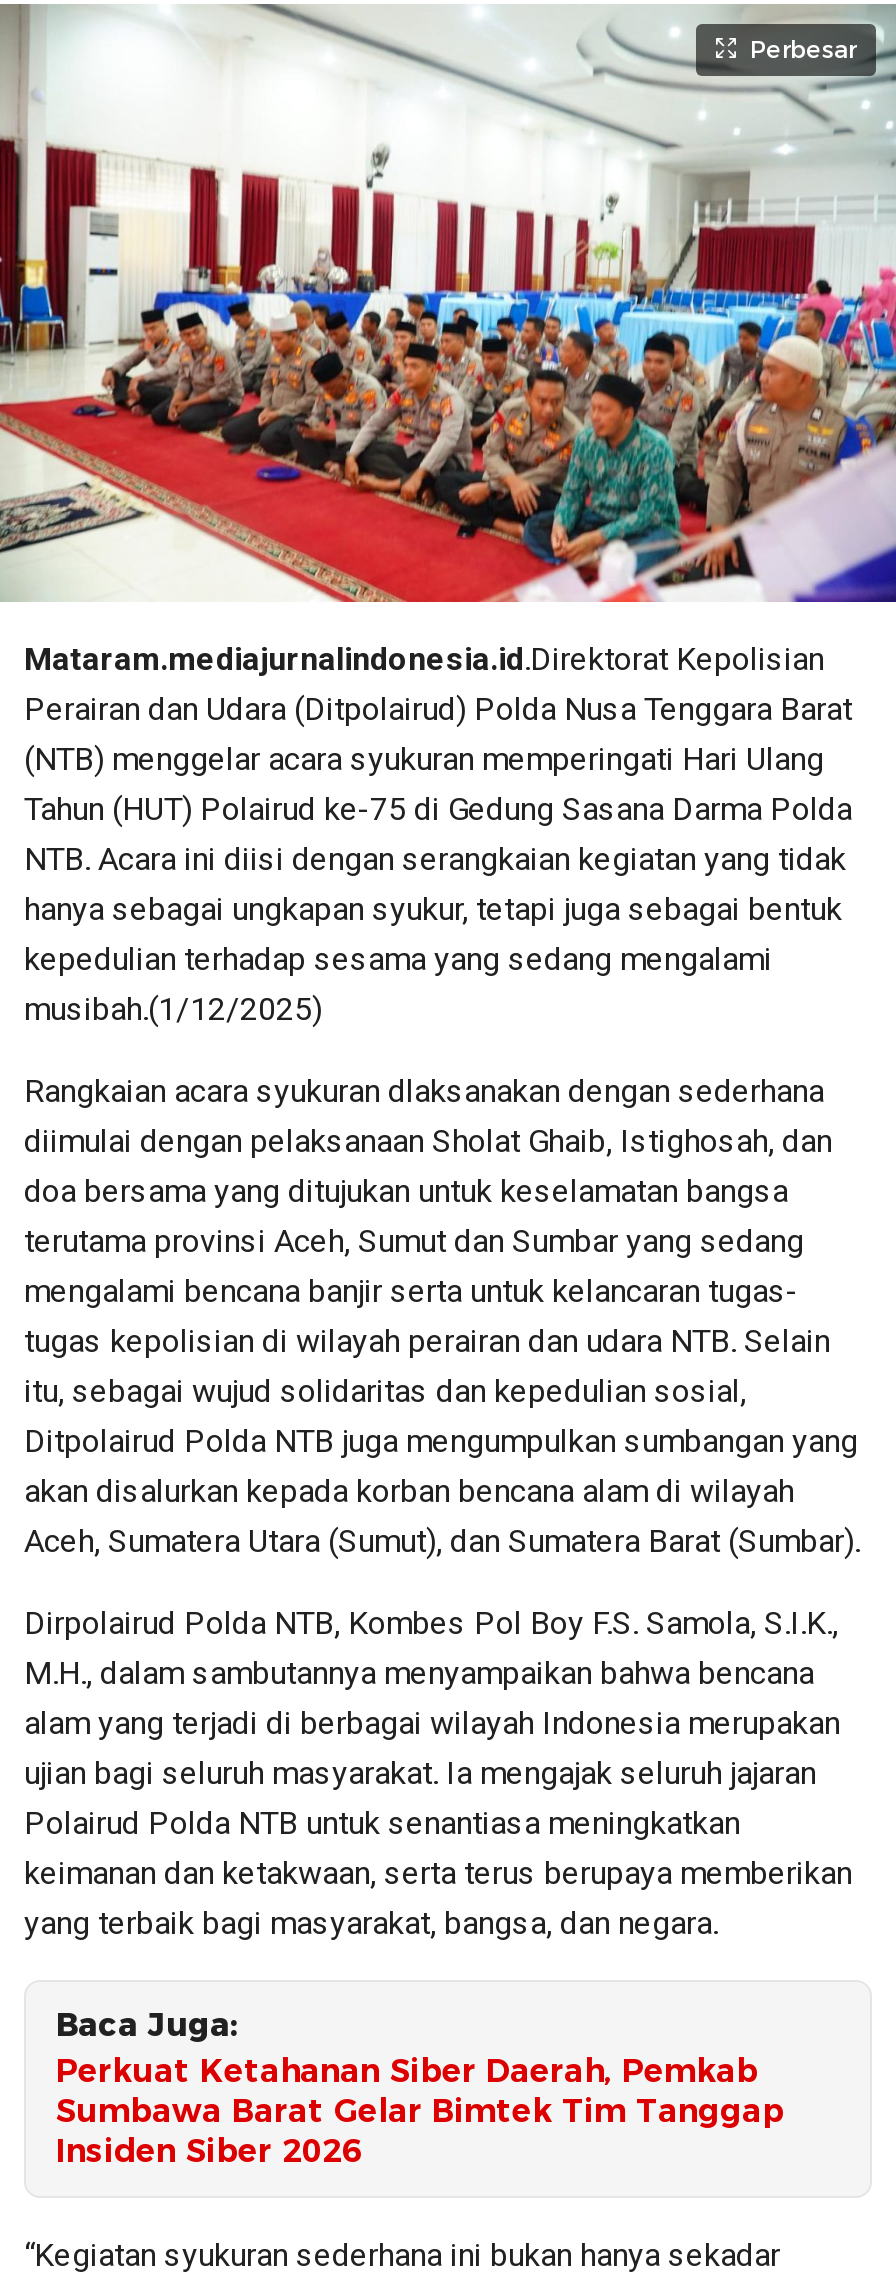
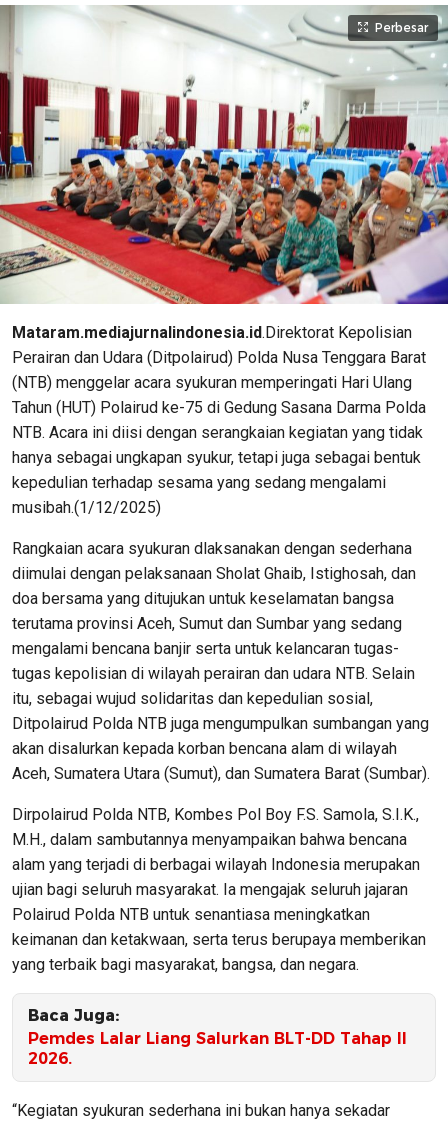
[56,2052,784,2170] Perkuat Ketahanan Siber Daerah, Pemkab | Sumbawa Barat Gelar Bimtek Tim Tanggap | Insiden Siber 2026 -> [28,1029,407,1068] Pemdes Lalar Liang Salurkan BLT-DD Tahap II | 2026.

